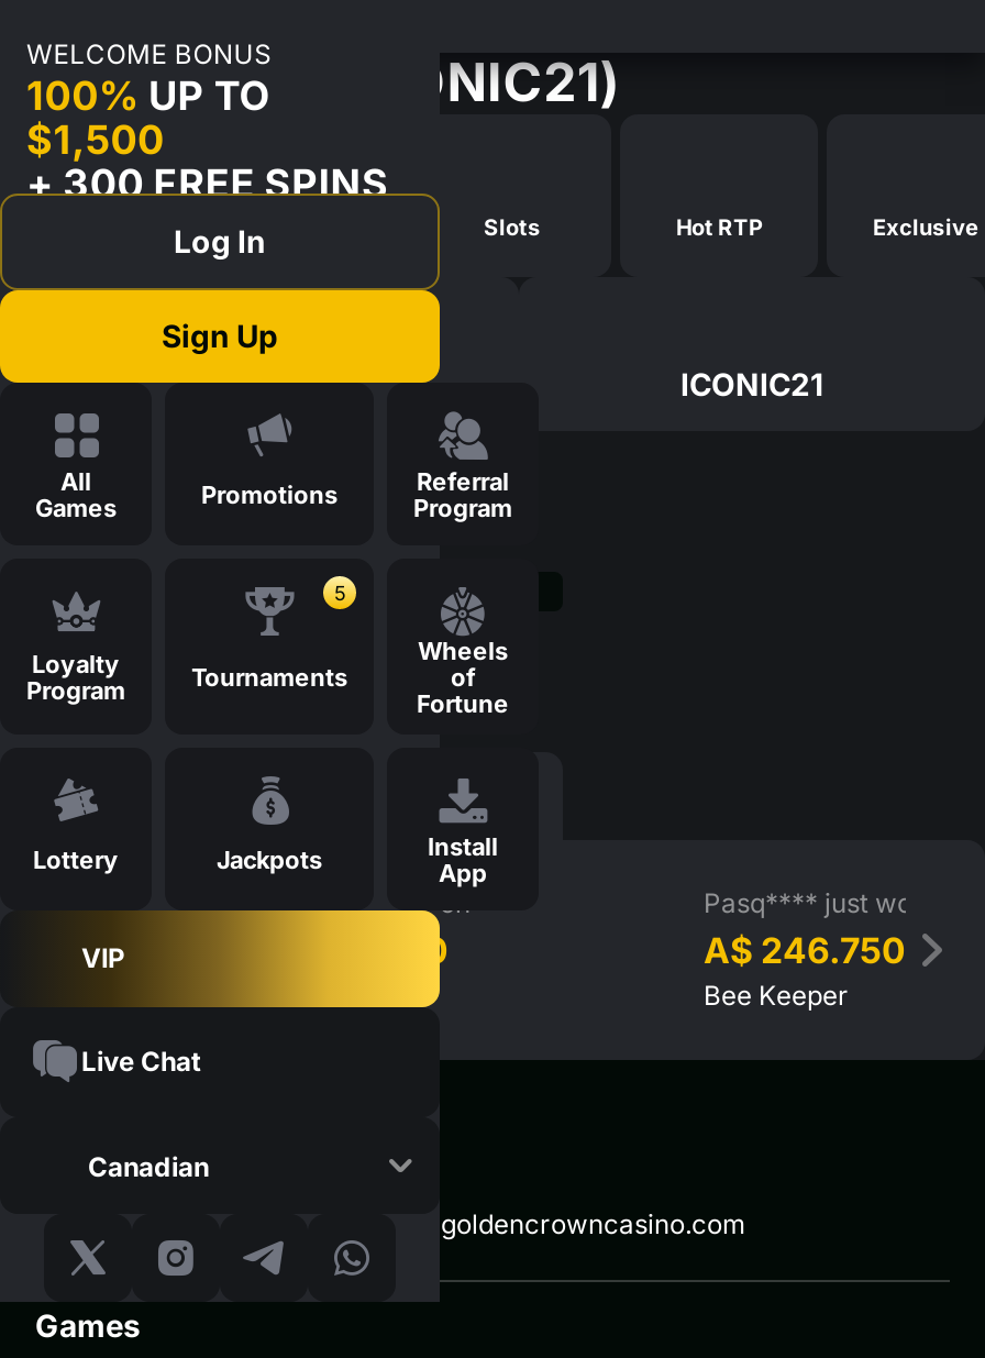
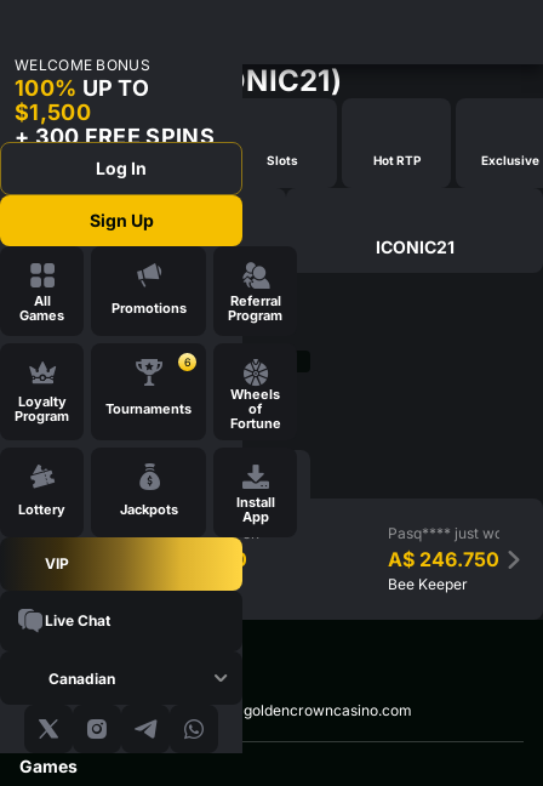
[334,579,345,604] 5 -> [184,355,191,368] 6

